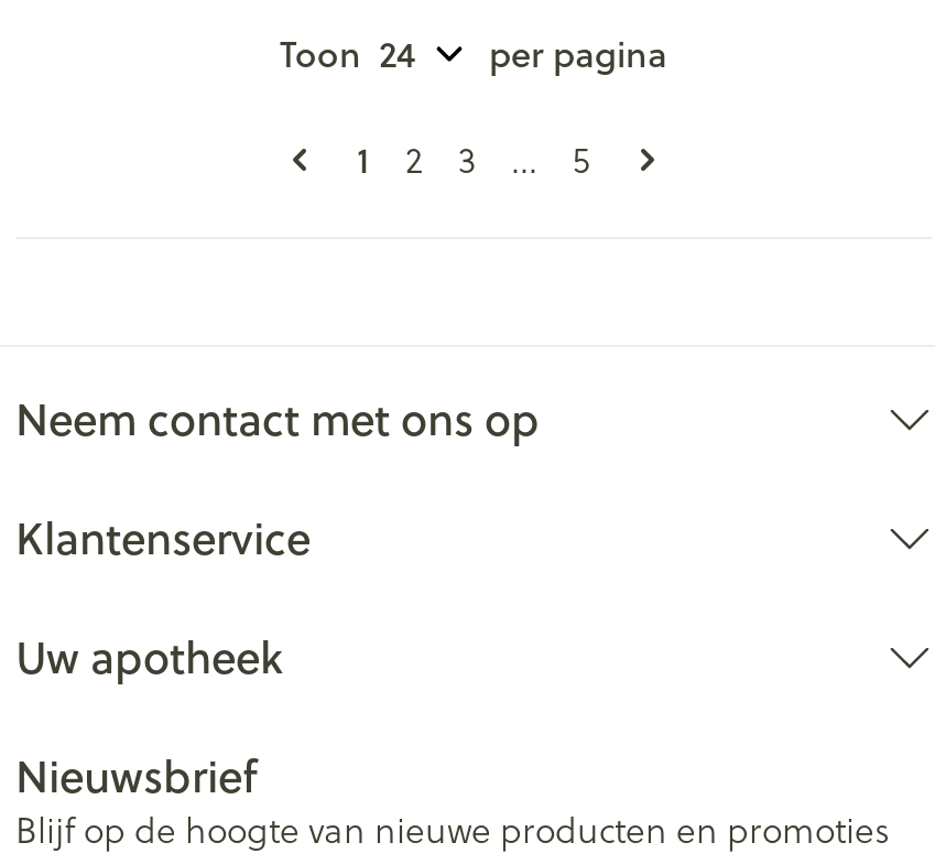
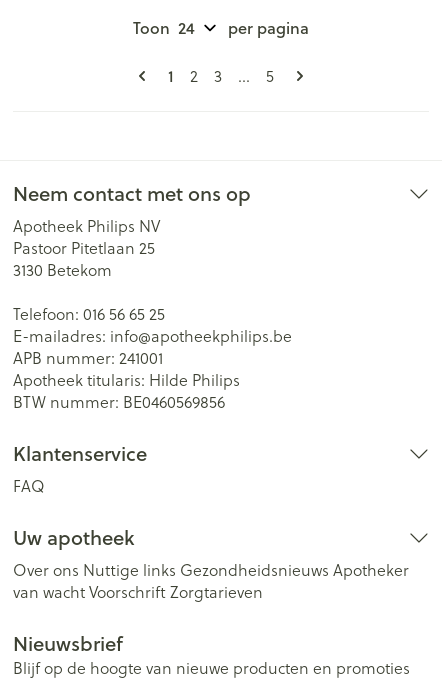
none -> [13,215,292,413] Apotheek Philips NV | Pastoor Pitetlaan 25 | 3130 Betekom | Telefoon: 016 56 65 25 | E-mailadres: info@apotheekphilips.be | APB nummer: 241001 | Apotheek titularis: Hilde Philips | BTW nummer: BE0460569856
none -> [13,475,45,497] FAQ
none -> [13,559,409,603] Over ons Nuttige links Gezondheidsnieuws Apotheker | van wacht Voorschrift Zorgtarieven

